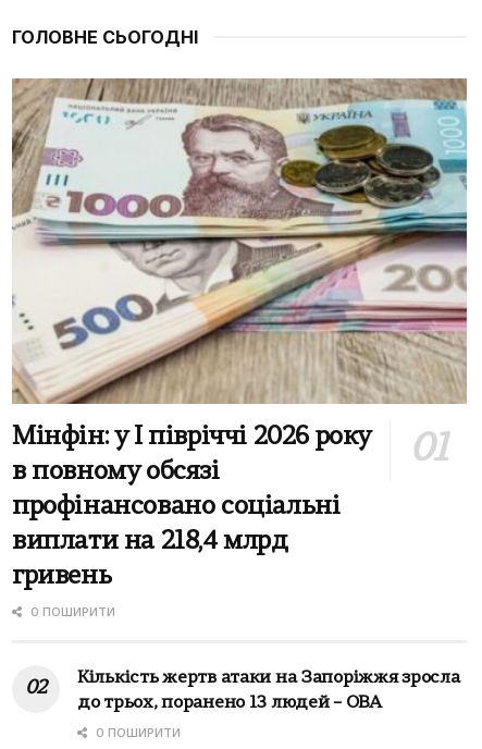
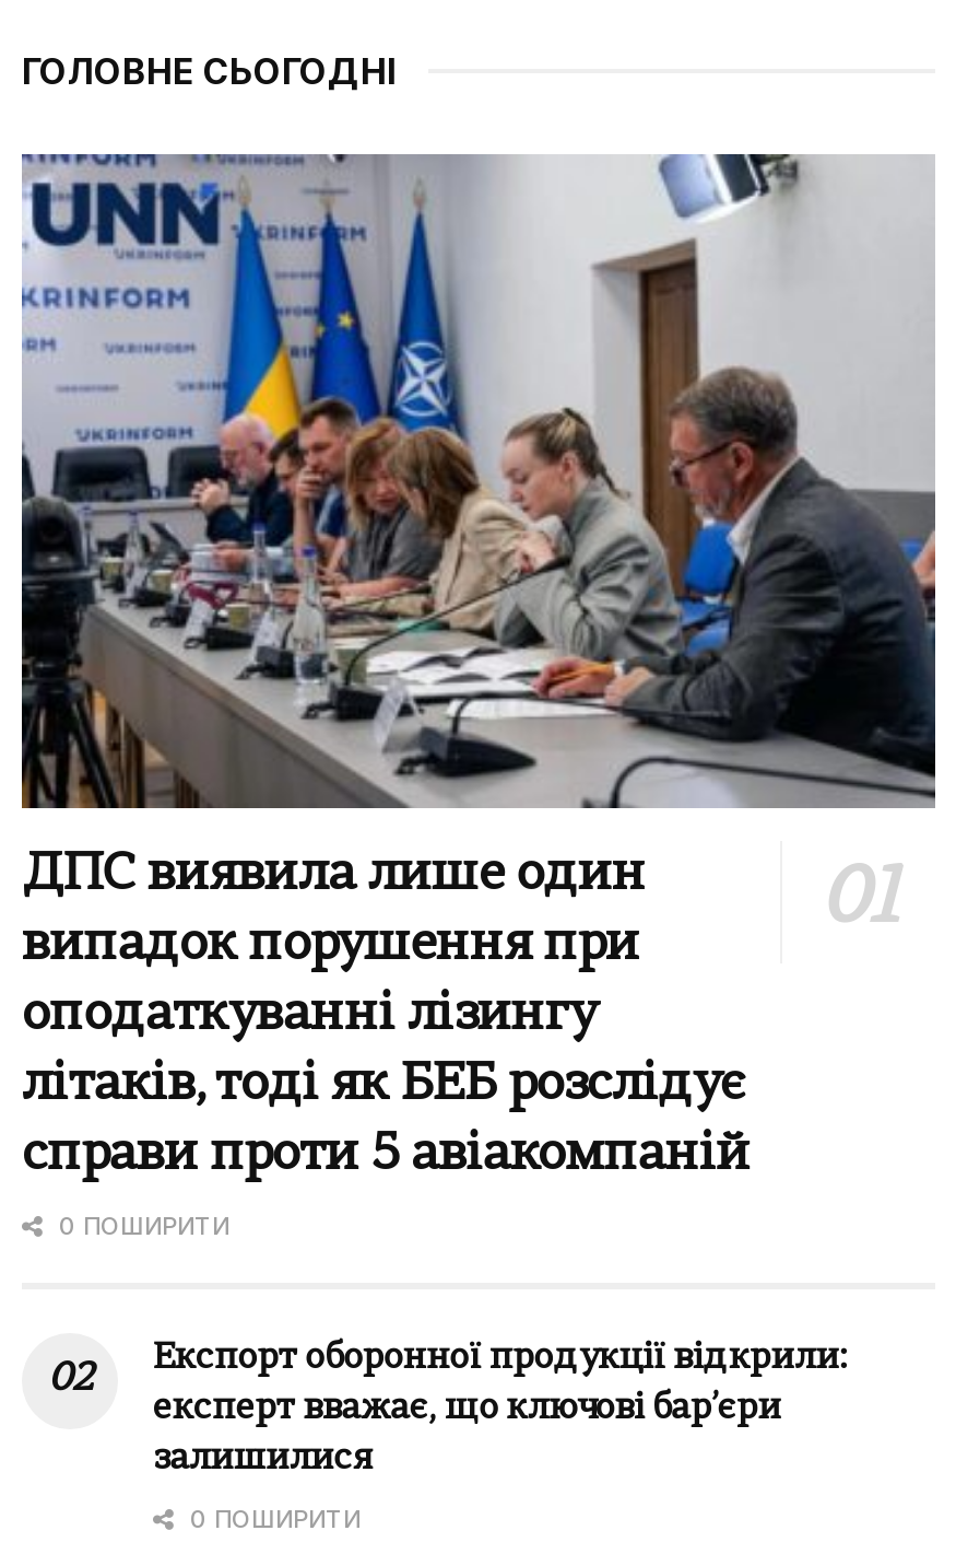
[11,77,468,590] [image] | Мінфін: у І півріччі 2026 року | в повному обсязі | профінансовано соціальні | виплати на 218,4 млрд | гривень -> [20,152,937,1182] [image] | ДПС виявила лише один | випадок порушення при | оподаткуванні лізингу | літаків, тоді як БЕБ розслідує | справи проти 5 авіакомпаній
[77,669,460,712] Кількість жертв атаки на Запоріжжя зросла | до трьох, поранено 13 людей – ОВА -> [153,1341,845,1477] Експорт оборонної продукції відкрили: | експерт вважає, що ключові бар’єри | залишилися

